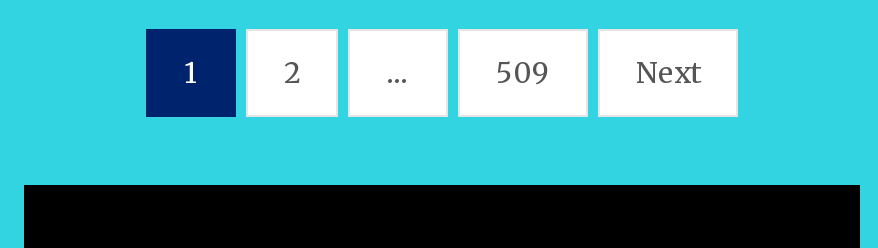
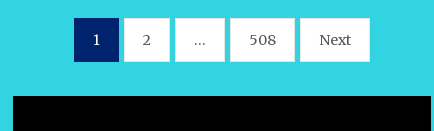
[496,55,550,91] 509 -> [249,31,276,49] 508

